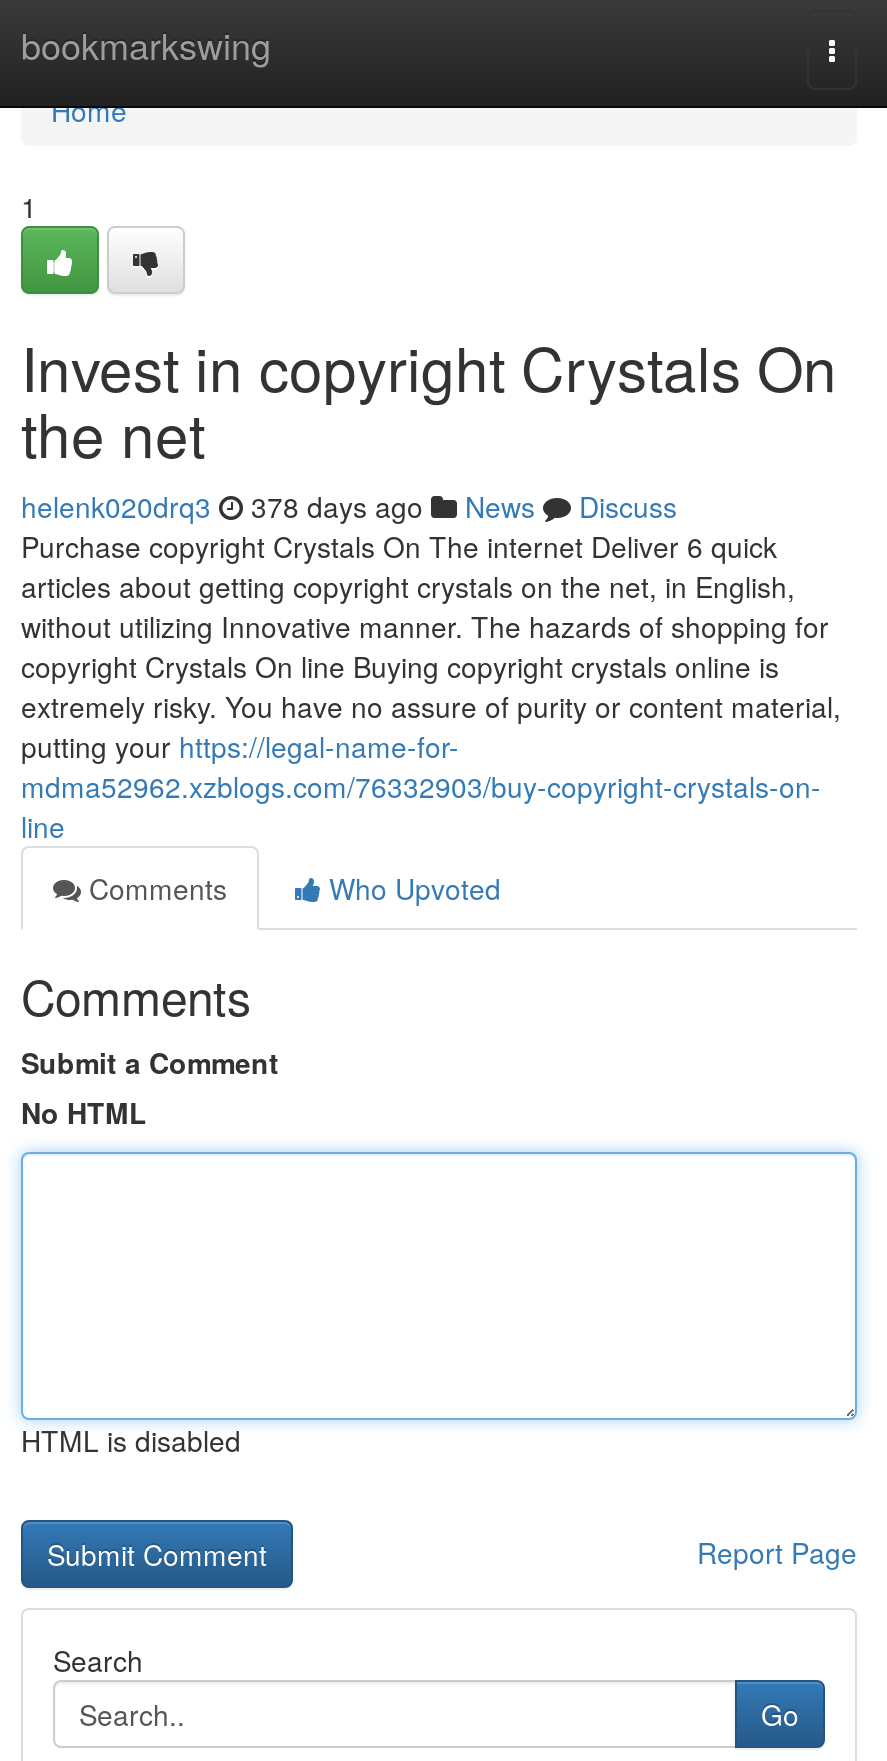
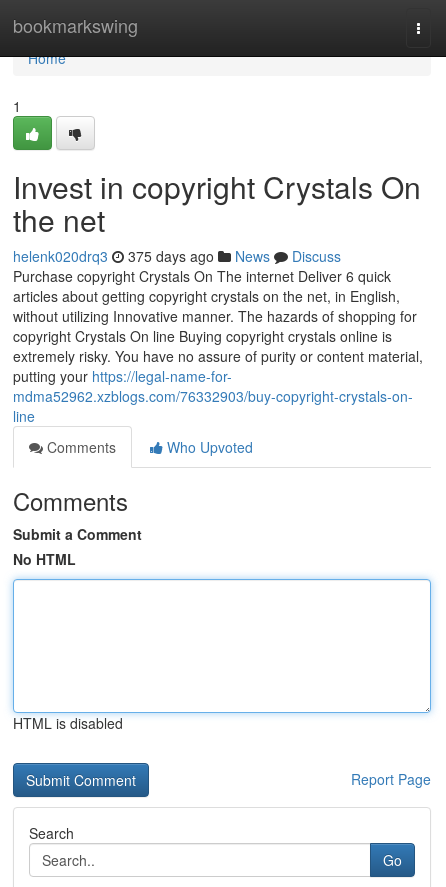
[21,486,677,526] helenk020drq3 378 days ago News Discuss -> [13,246,341,266] helenk020drq3 375 days ago News Discuss

